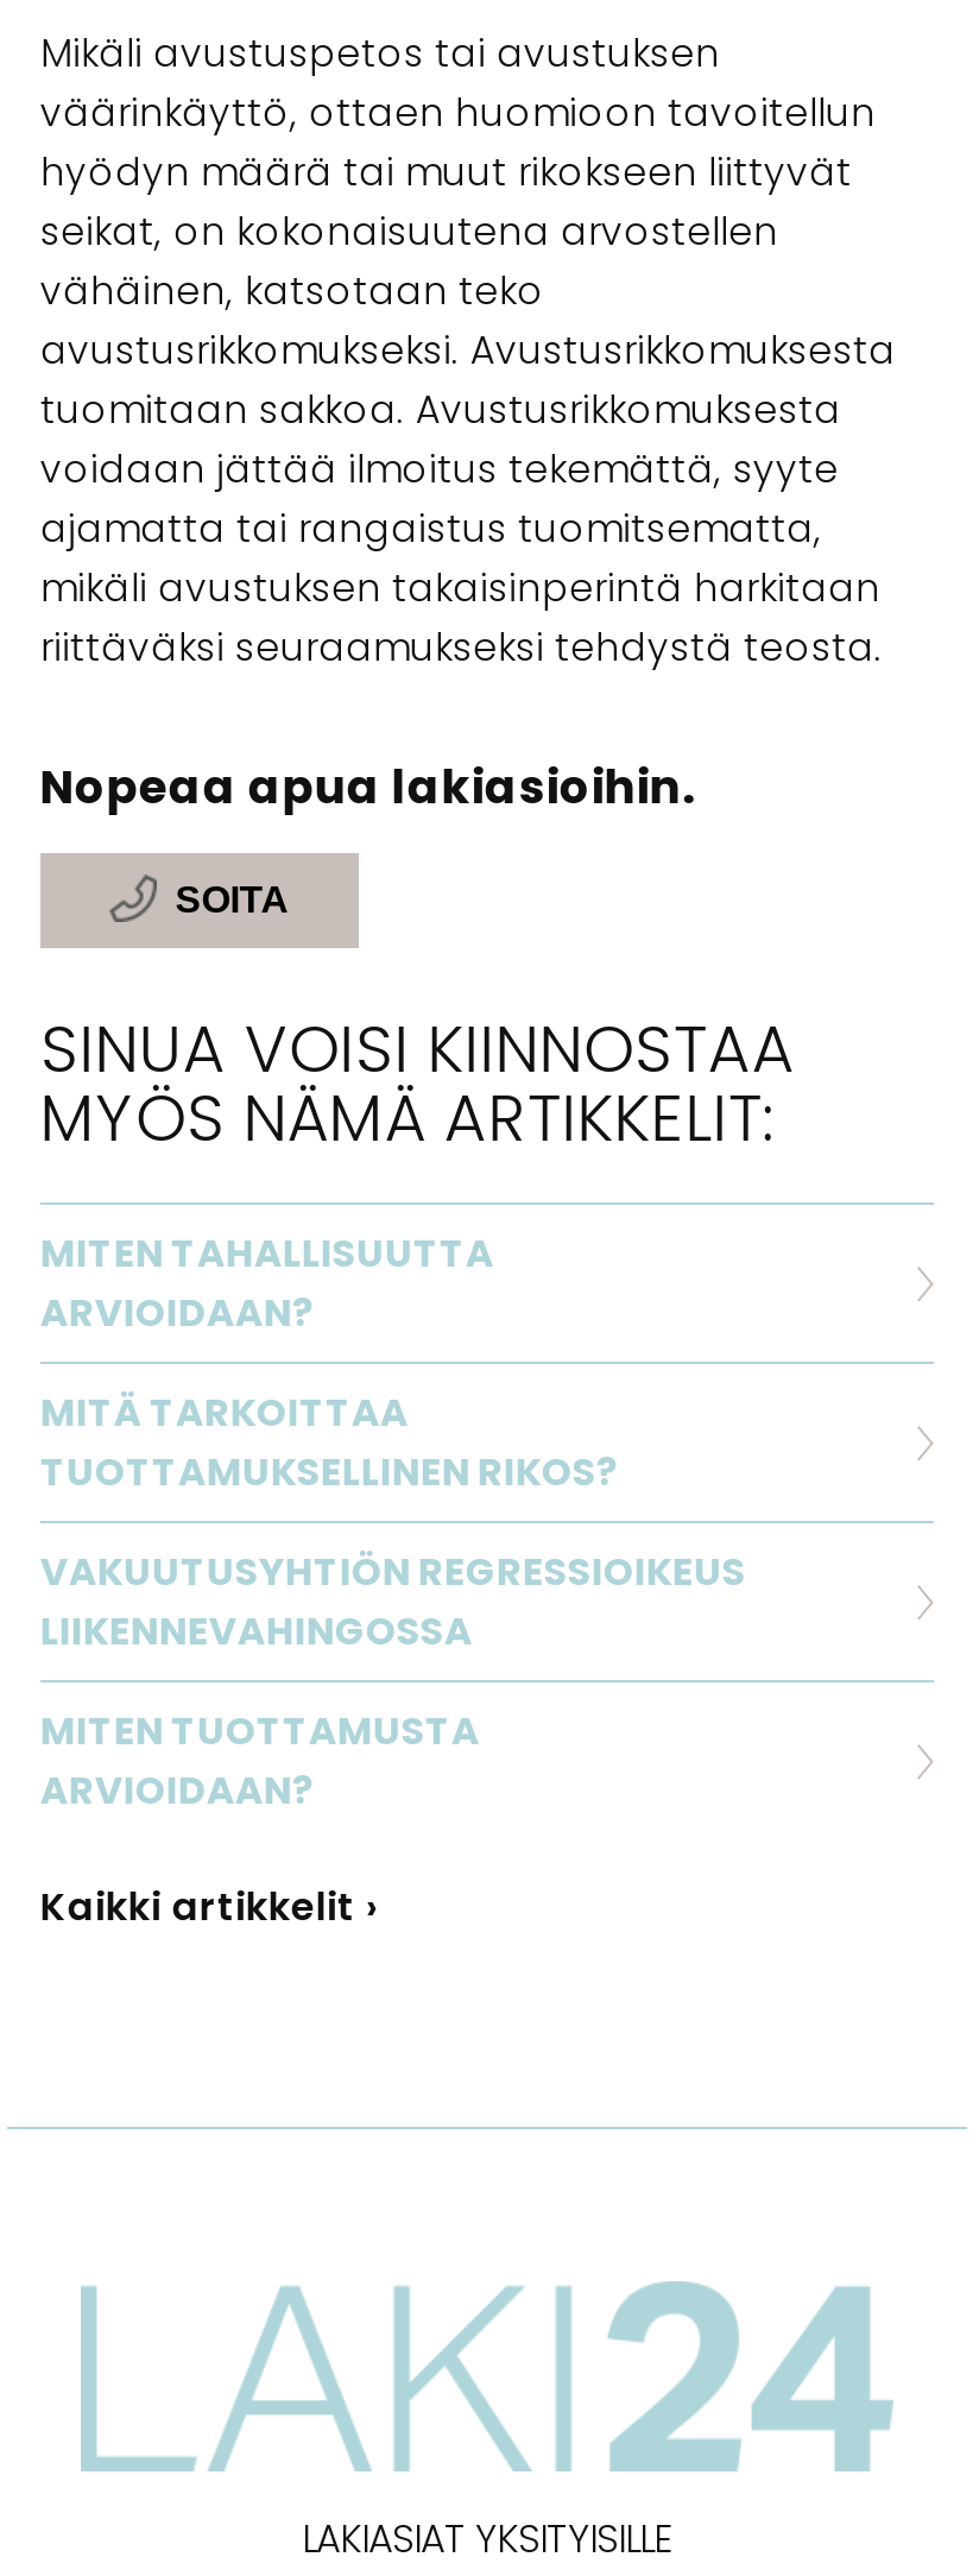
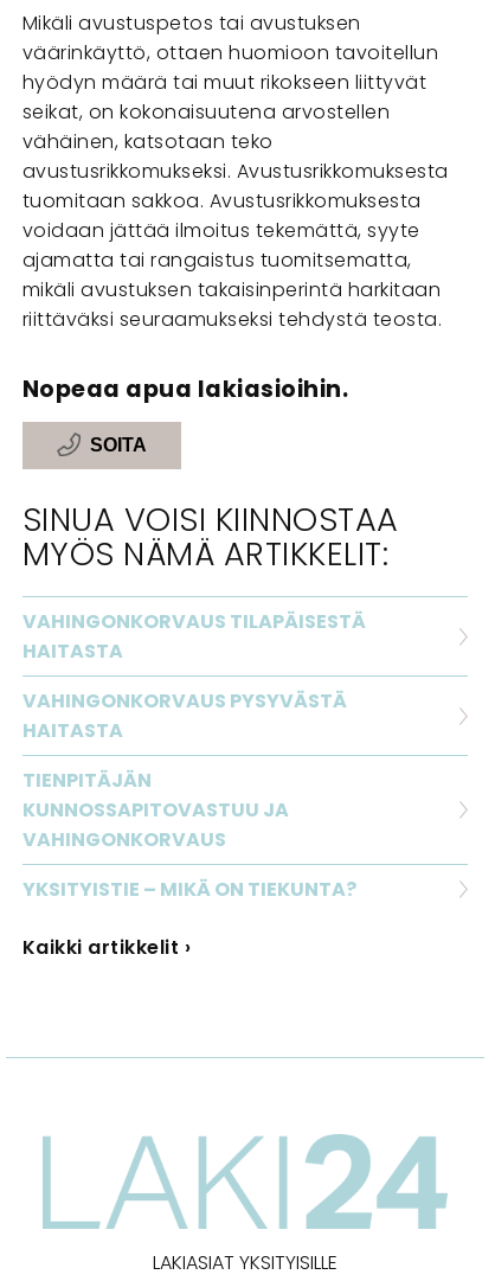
[40,1226,494,1340] MITEN TAHALLISUUTTA | ARVIOIDAAN? -> [22,608,366,665] VAHINGONKORVAUS TILAPÄISESTÄ | HAITASTA
[40,1385,618,1499] MITÄ TARKOITTAA | TUOTTAMUKSELLINEN RIKOS? -> [22,687,347,744] VAHINGONKORVAUS PYSYVÄSTÄ | HAITASTA
[40,1545,746,1659] VAKUUTUSYHTIÖN REGRESSIOIKEUS | LIIKENNEVAHINGOSSA -> [22,767,289,853] TIENPITÄJÄN | KUNNOSSAPITOVASTUU JA | VAHINGONKORVAUS
[40,1704,480,1818] MITEN TUOTTAMUSTA | ARVIOIDAAN? -> [22,876,356,903] YKSITYISTIE – MIKÄ ON TIEKUNTA?

